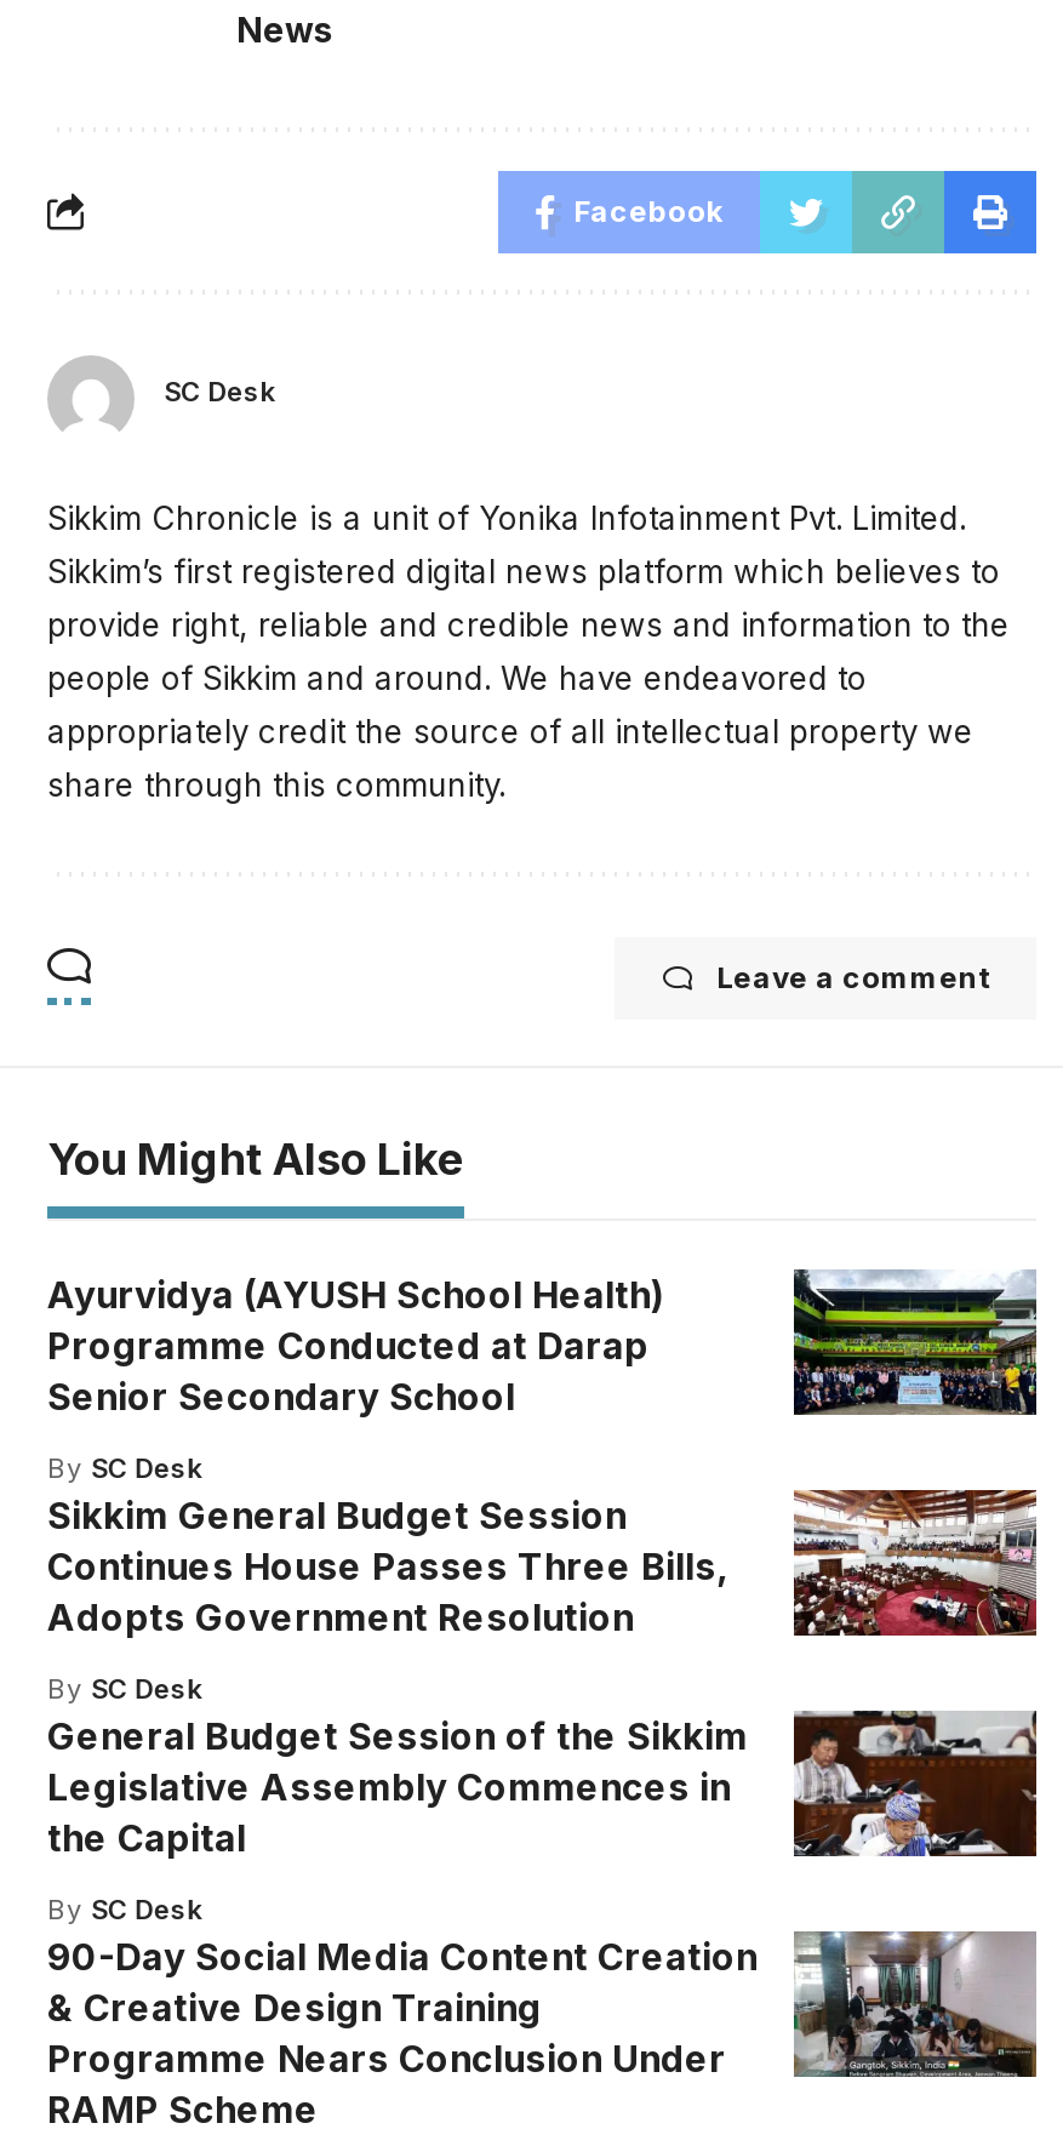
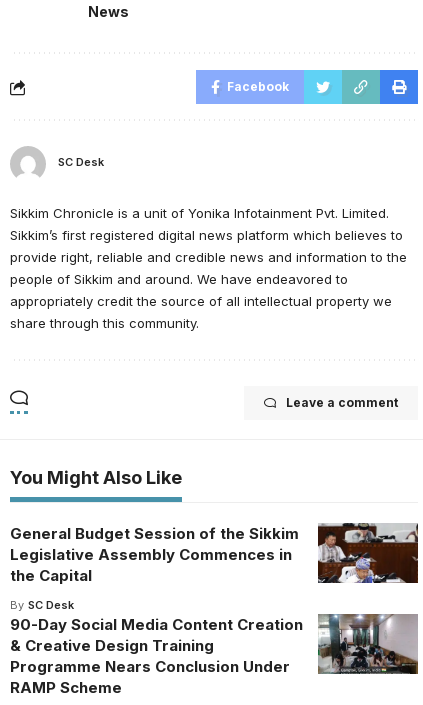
[47,1268,1039,1705] [image] | Ayurvidya (AYUSH School Health) | Programme Conducted at Darap | Senior Secondary School | By SC Desk | Sikkim General Budget Session | Continues House Passes Three Bills, | Adopts Government Resolution | By SC Desk -> none
[791,1489,1036,1639] [image] -> none

